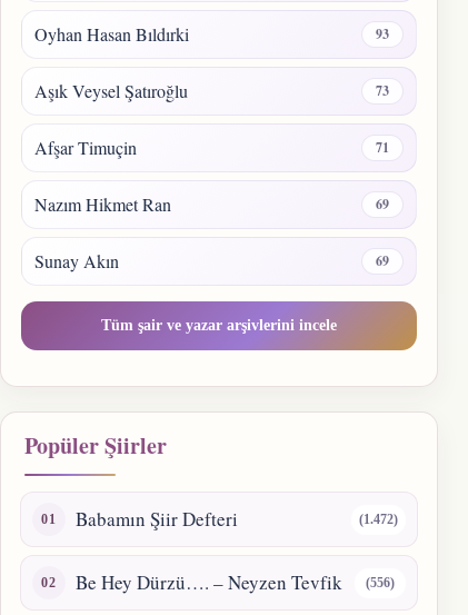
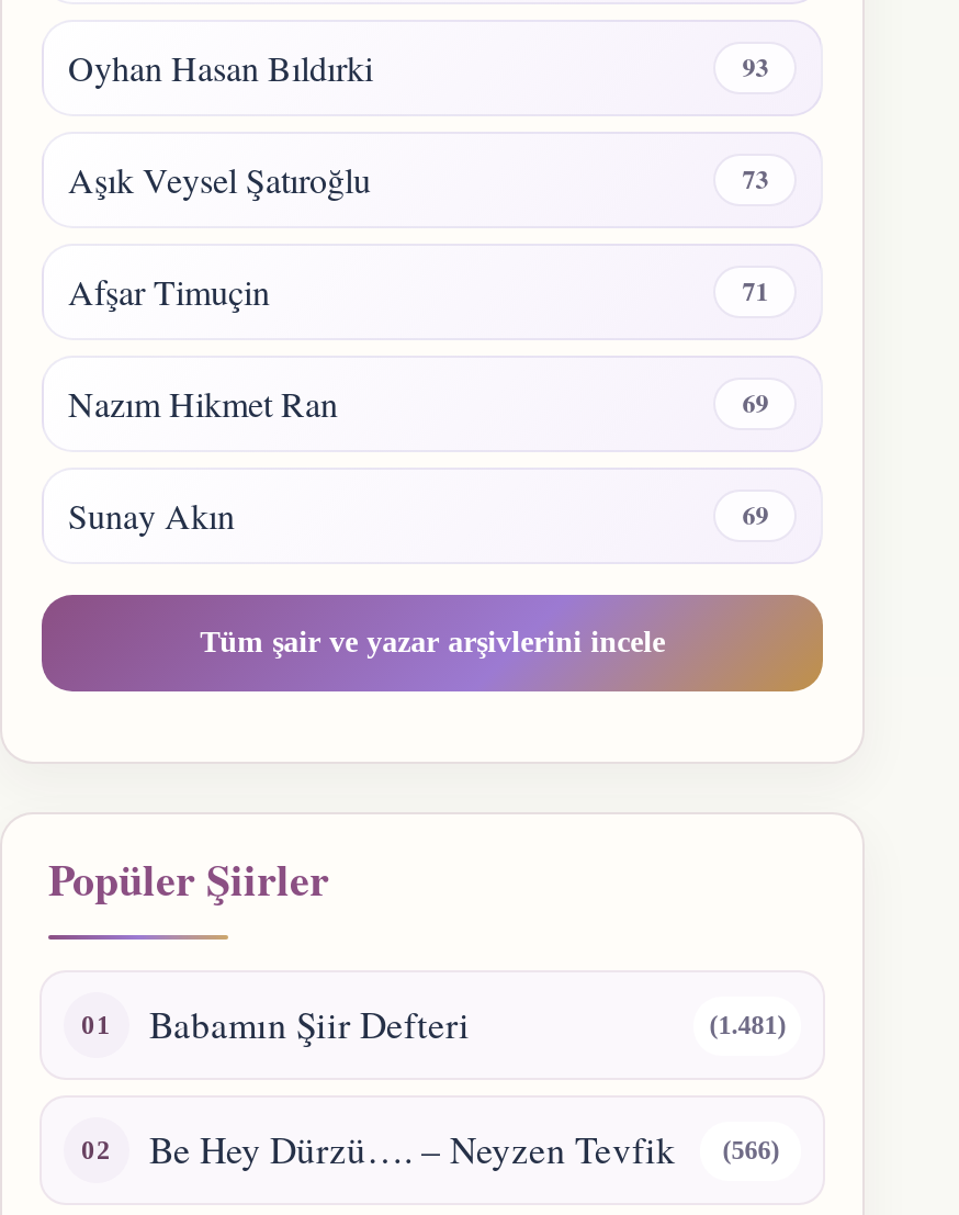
[359,511,398,527] (1.472) -> [709,1009,786,1040] (1.481)
[76,570,395,595] Be Hey Dürzü…. – Neyzen Tevfik (556) -> [149,1124,779,1175] Be Hey Dürzü…. – Neyzen Tevfik (566)

